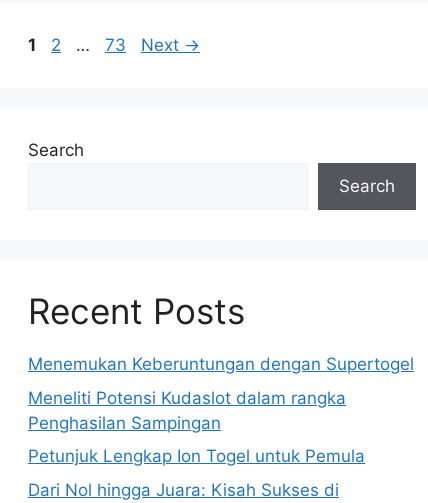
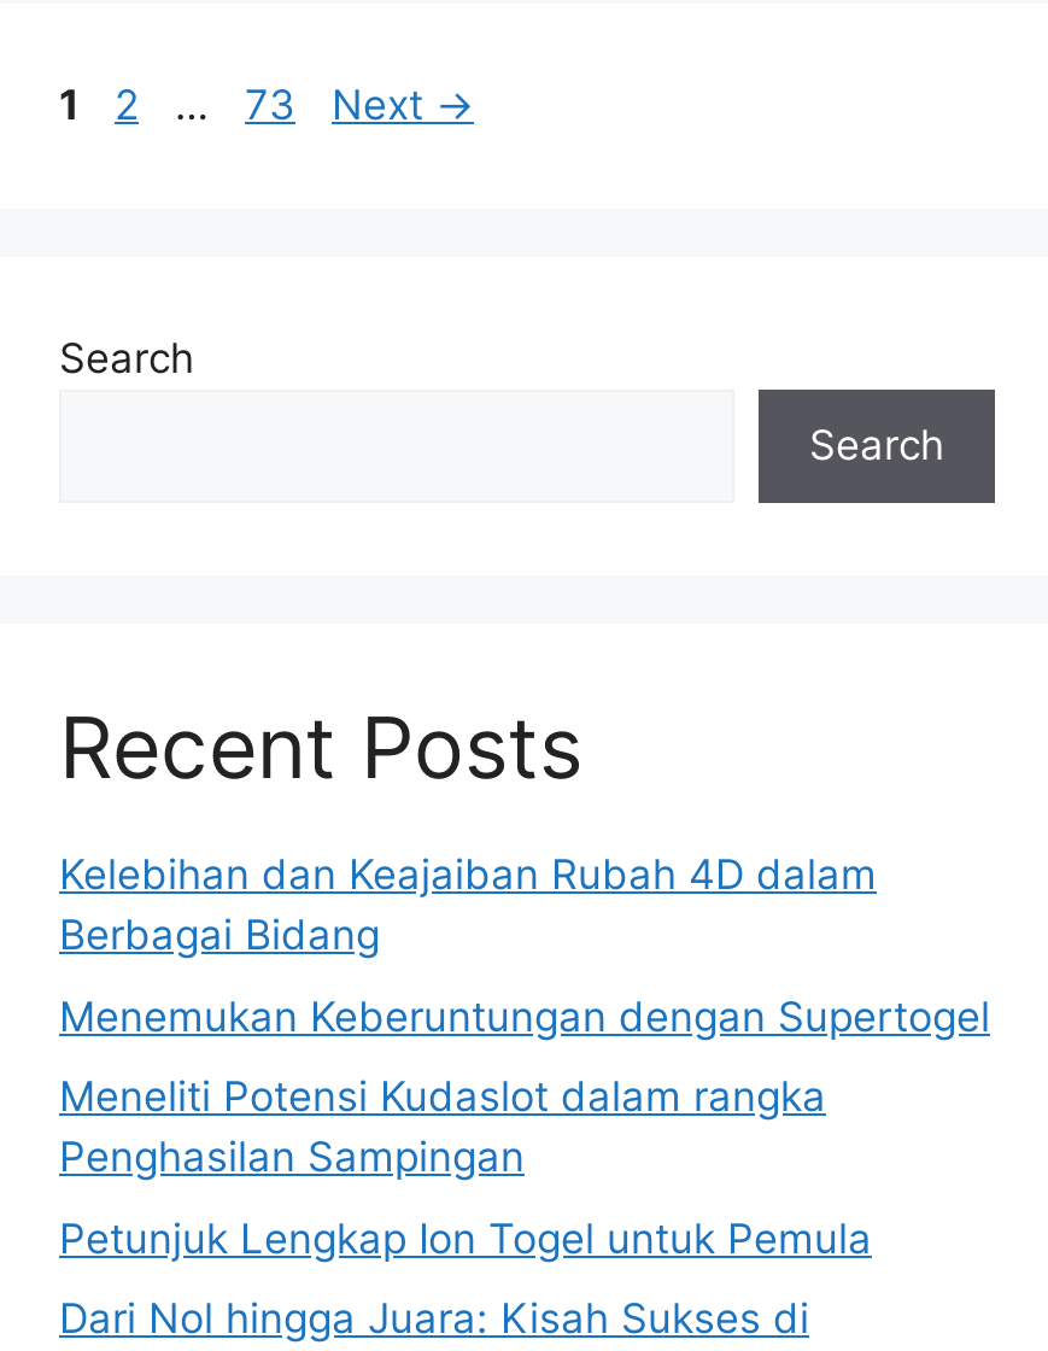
none -> [59,850,877,959] Kelebihan dan Keajaiban Rubah 4D dalam | Berbagai Bidang

